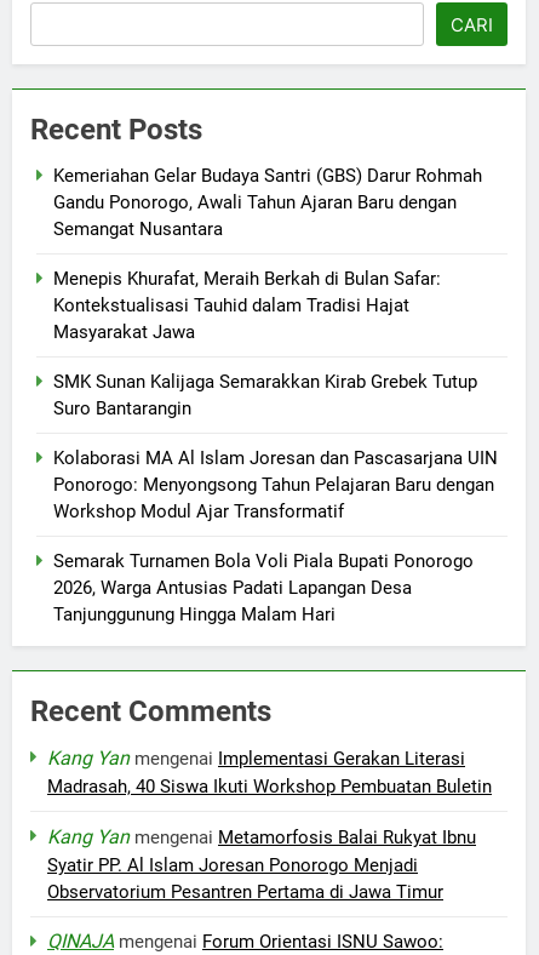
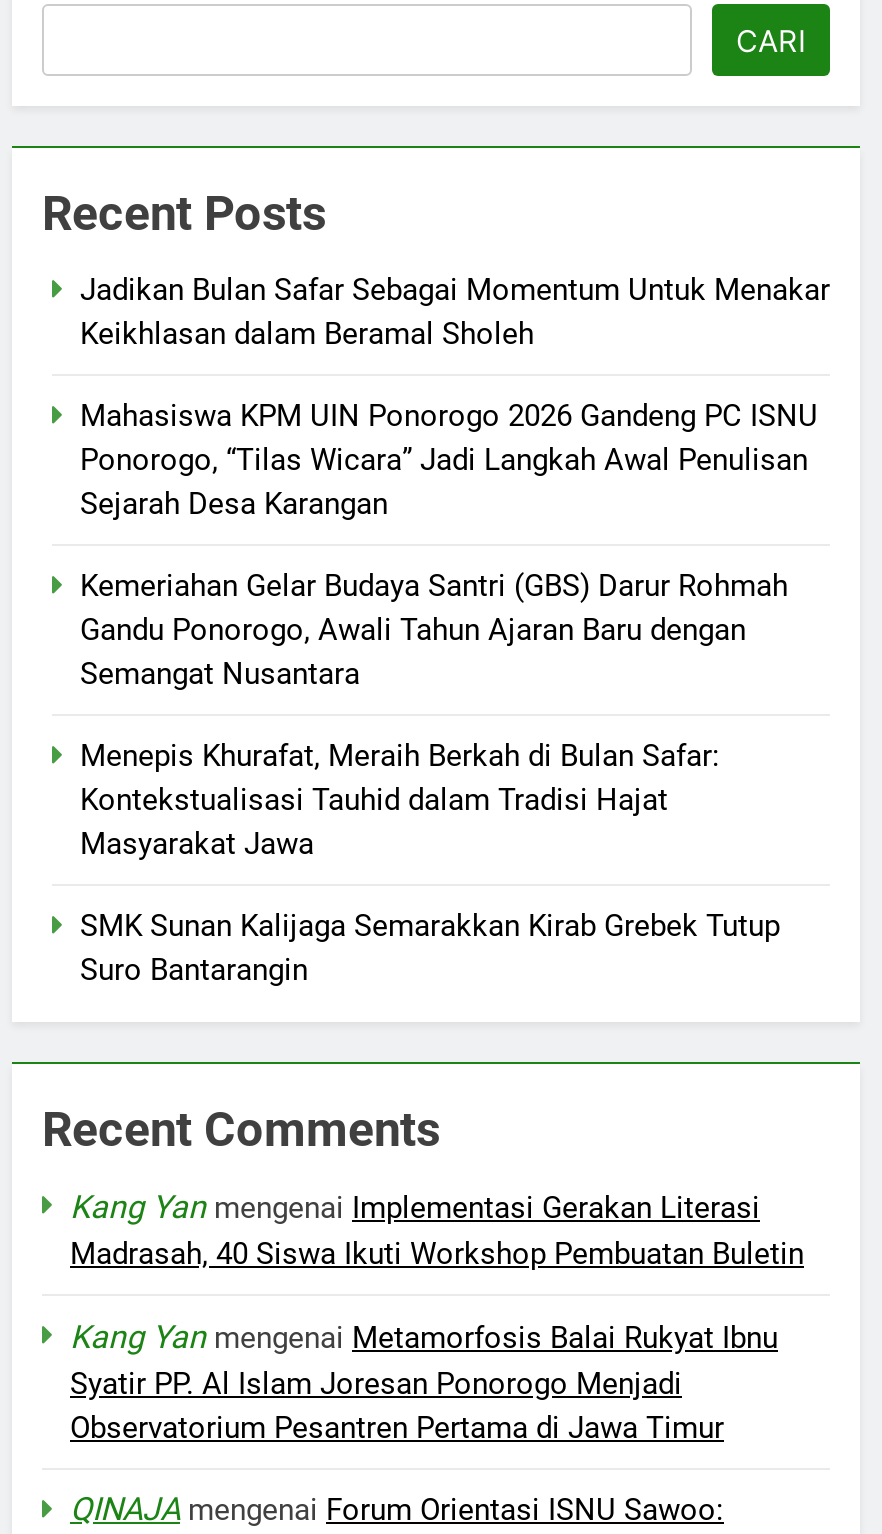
none -> [80,273,830,523] Jadikan Bulan Safar Sebagai Momentum Untuk Menakar | Keikhlasan dalam Beramal Sholeh | Mahasiswa KPM UIN Ponorogo 2026 Gandeng PC ISNU | Ponorogo, “Tilas Wicara” Jadi Langkah Awal Penulisan | Sejarah Desa Karangan
moved [53,164,482,419] -> [80,569,788,989]: Kemeriahan Gelar Budaya Santri (GBS) Darur Rohmah | Gandu Ponorogo, Awali Tahun Ajaran Baru dengan | Semangat Nusantara | Menepis Khurafat, Meraih Berkah di Bulan Safar: | Kontekstualisasi Tauhid dalam Tradisi Hajat | Masyarakat Jawa | SMK Sunan Kalijaga Semarakkan Kirab Grebek Tutup | Suro Bantarangin
[53,447,498,625] Kolaborasi MA Al Islam Joresan dan Pascasarjana UIN | Ponorogo: Menyongsong Tahun Pelajaran Baru dengan | Workshop Modul Ajar Transformatif | Semarak Turnamen Bola Voli Piala Bupati Ponorogo | 2026, Warga Antusias Padati Lapangan Desa | Tanjunggunung Hingga Malam Hari -> none

